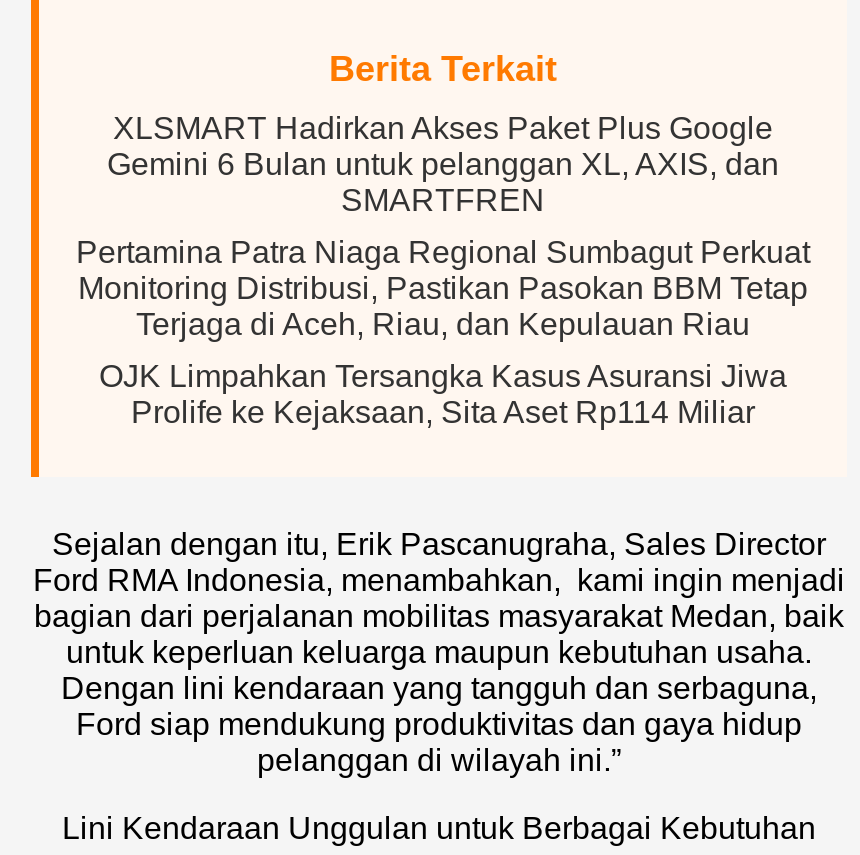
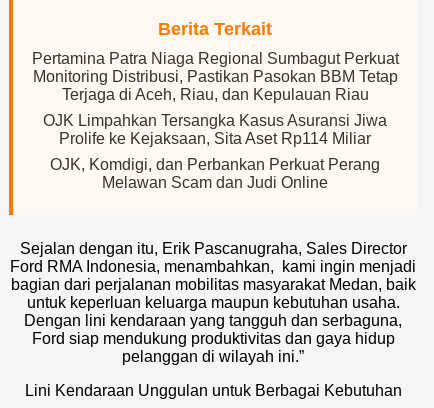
[107,111,779,217] XLSMART Hadirkan Akses Paket Plus Google | Gemini 6 Bulan untuk pelanggan XL, AXIS, dan | SMARTFREN -> none
moved [76,235,810,429] -> [31,50,398,147]: Pertamina Patra Niaga Regional Sumbagut Perkuat | Monitoring Distribusi, Pastikan Pasokan BBM Tetap | Terjaga di Aceh, Riau, dan Kepulauan Riau | OJK Limpahkan Tersangka Kasus Asuransi Jiwa | Prolife ke Kejaksaan, Sita Aset Rp114 Miliar
none -> [50,156,380,191] OJK, Komdigi, dan Perbankan Perkuat Perang | Melawan Scam dan Judi Online

